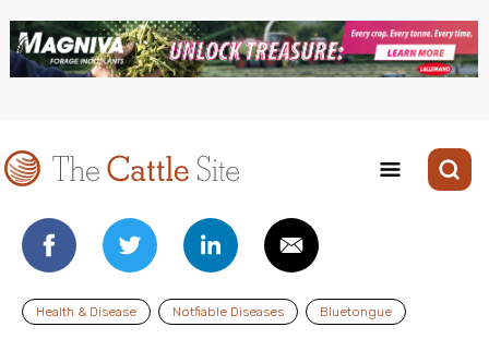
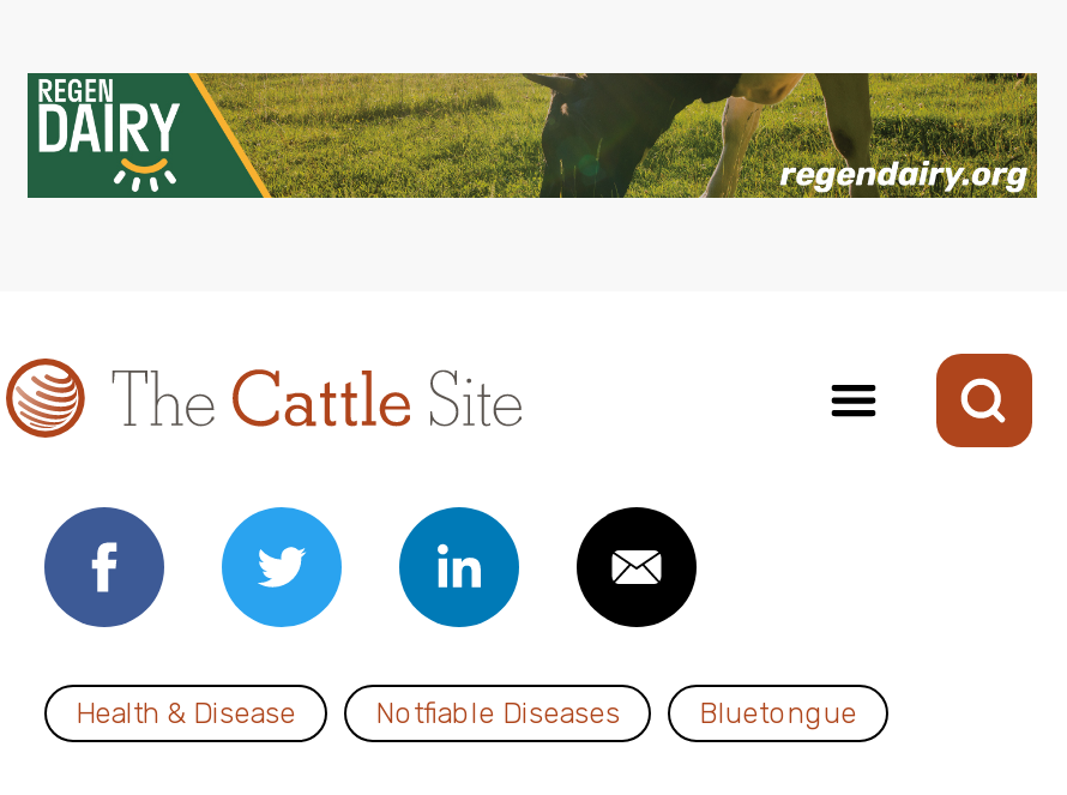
[9,20,479,78] [image] -> [18,71,1047,200] [image]

